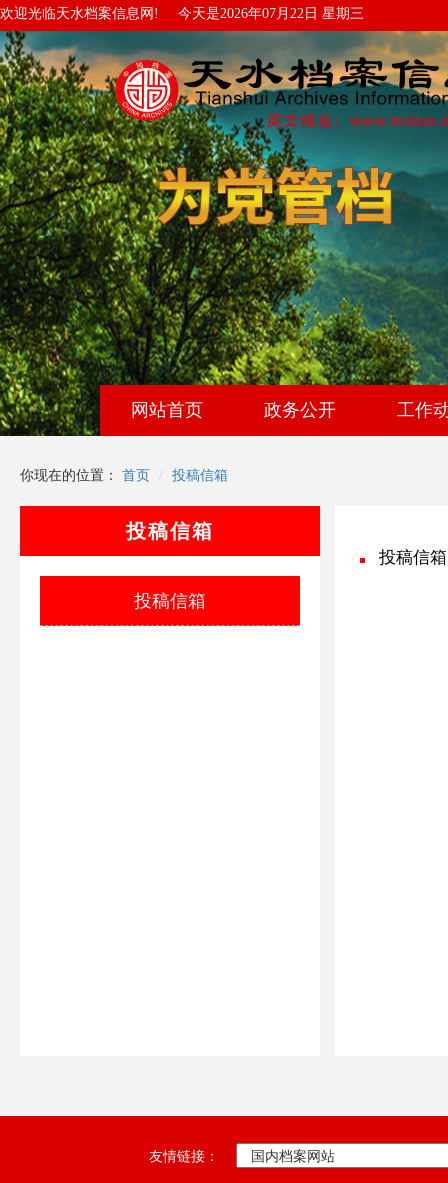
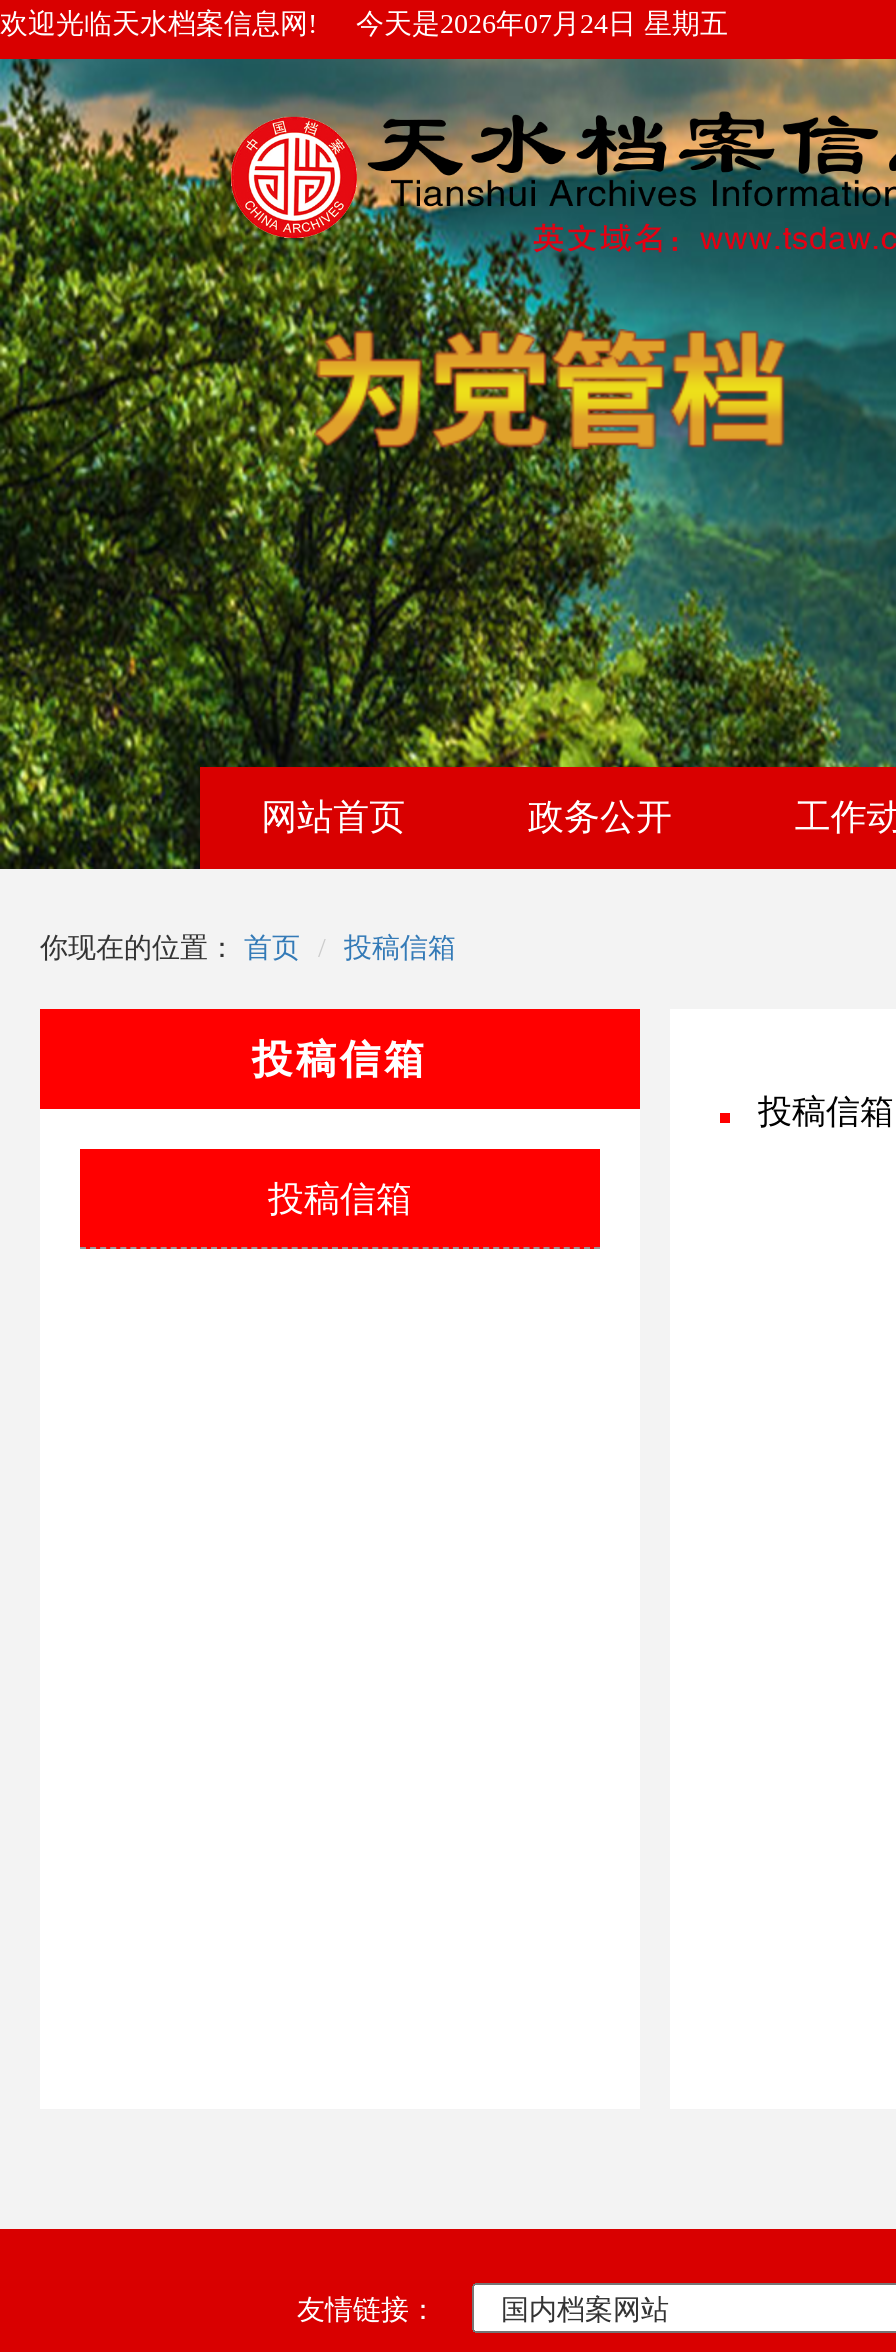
[178,6,364,21] 今天是2026年07月22日 星期三 -> [356,9,728,39] 今天是2026年07月24日 星期五

